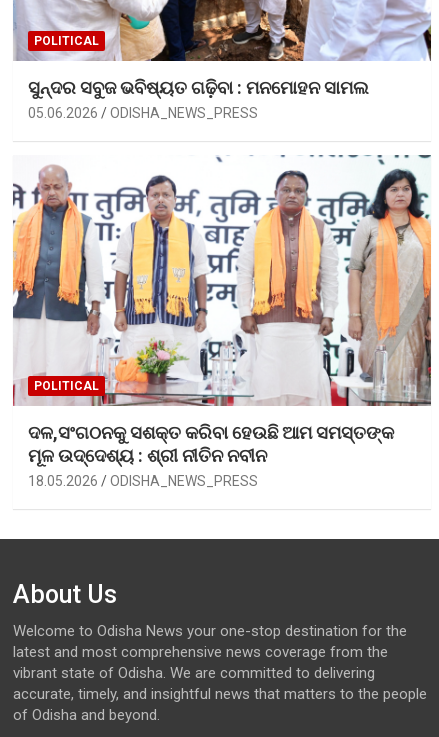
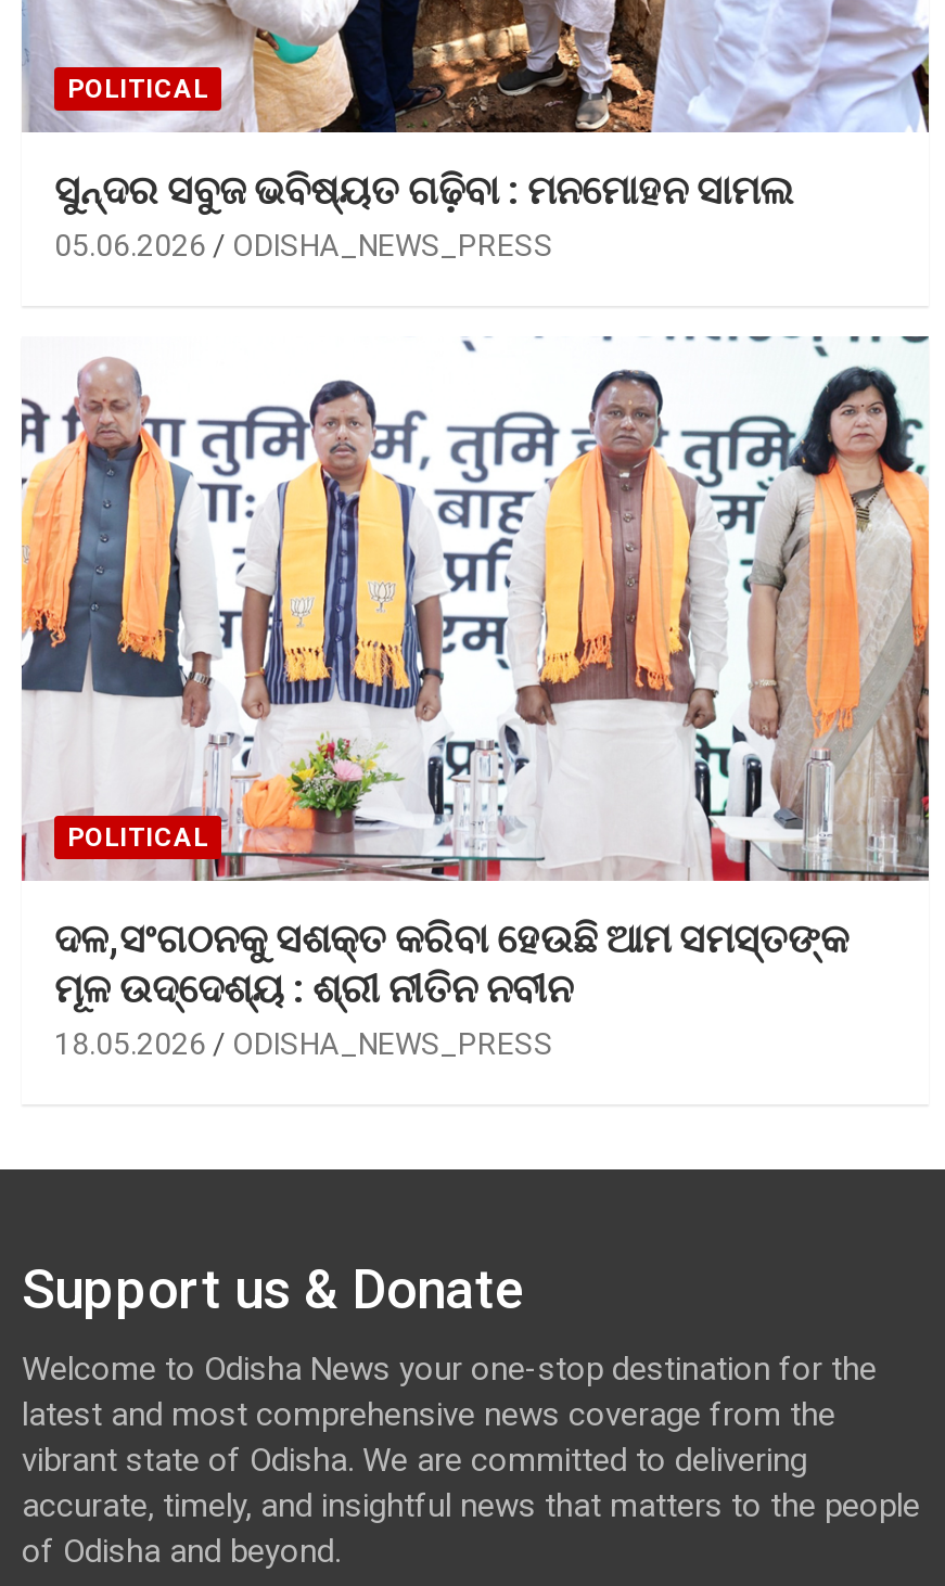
[13,580,117,609] About Us -> [22,1258,525,1321] Support us & Donate

